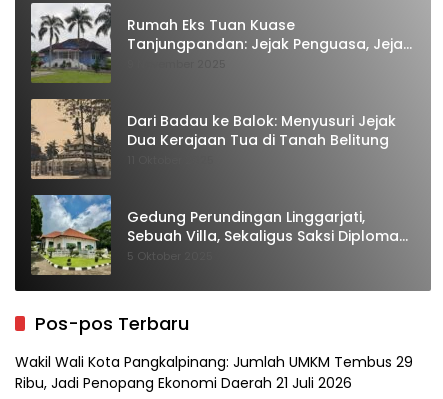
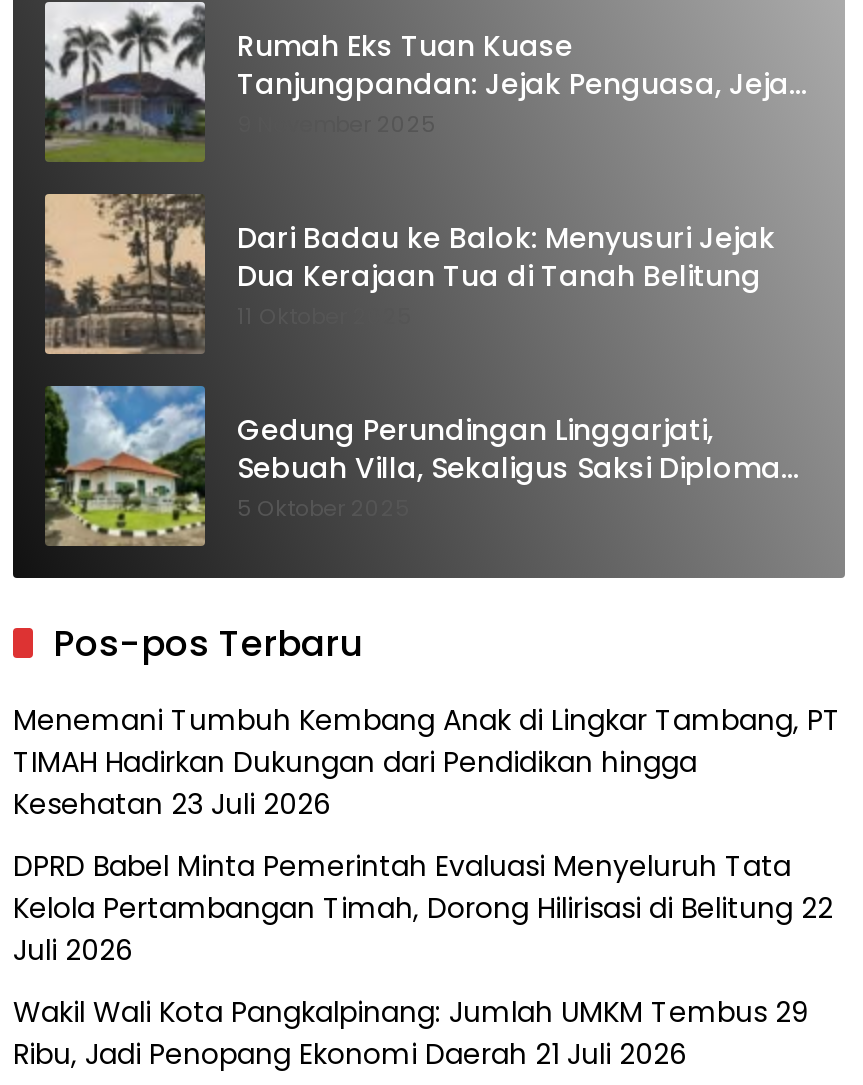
none -> [13,700,841,970] Menemani Tumbuh Kembang Anak di Lingkar Tambang, PT | TIMAH Hadirkan Dukungan dari Pendidikan hingga | Kesehatan 23 Juli 2026 | DPRD Babel Minta Pemerintah Evaluasi Menyeluruh Tata | Kelola Pertambangan Timah, Dorong Hilirisasi di Belitung 22 | Juli 2026

